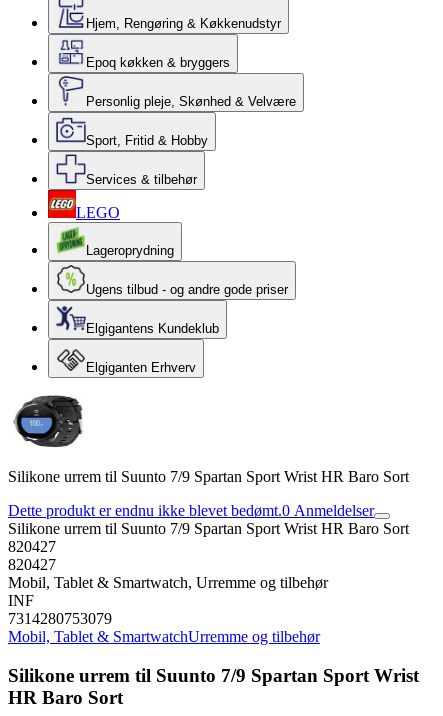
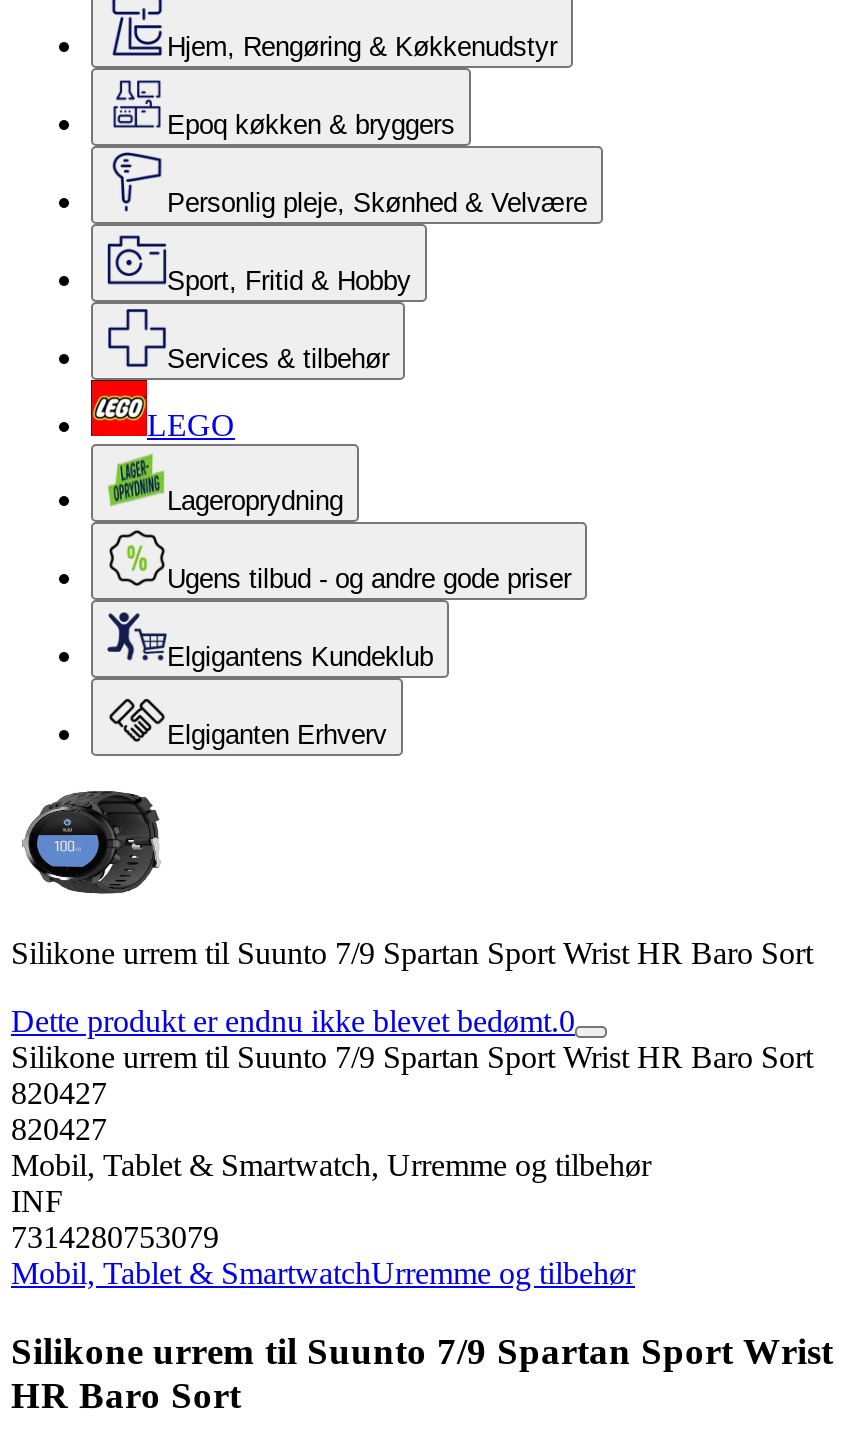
[8,502,374,519] Dette produkt er endnu ikke blevet bedømt.0 Anmeldelser -> [11,1004,575,1038] Dette produkt er endnu ikke blevet bedømt.0

